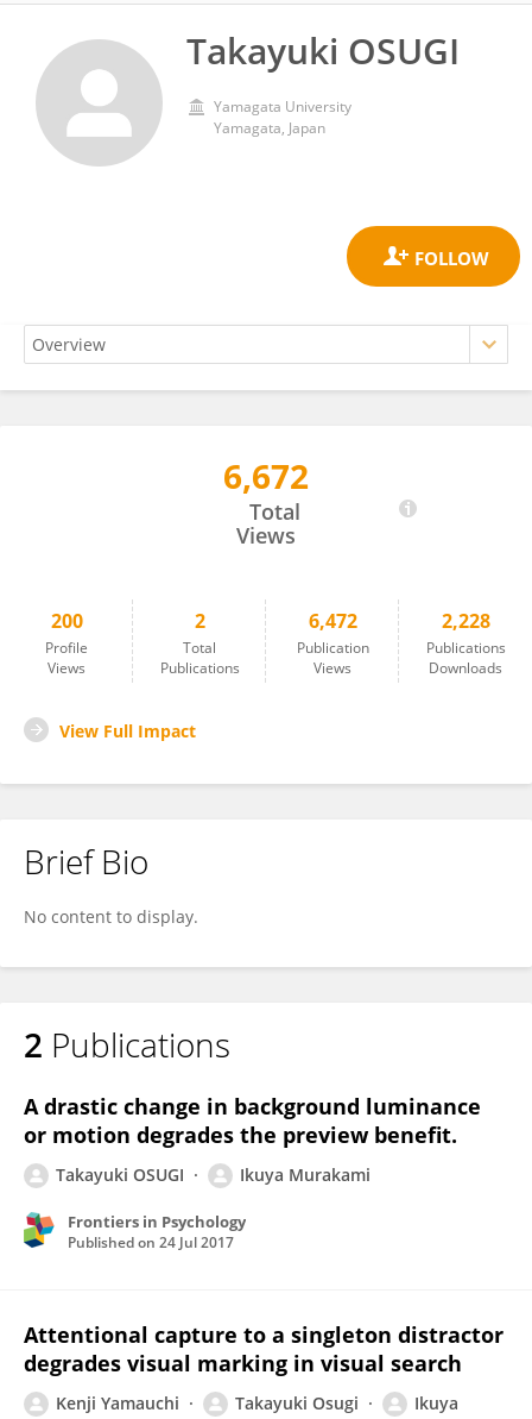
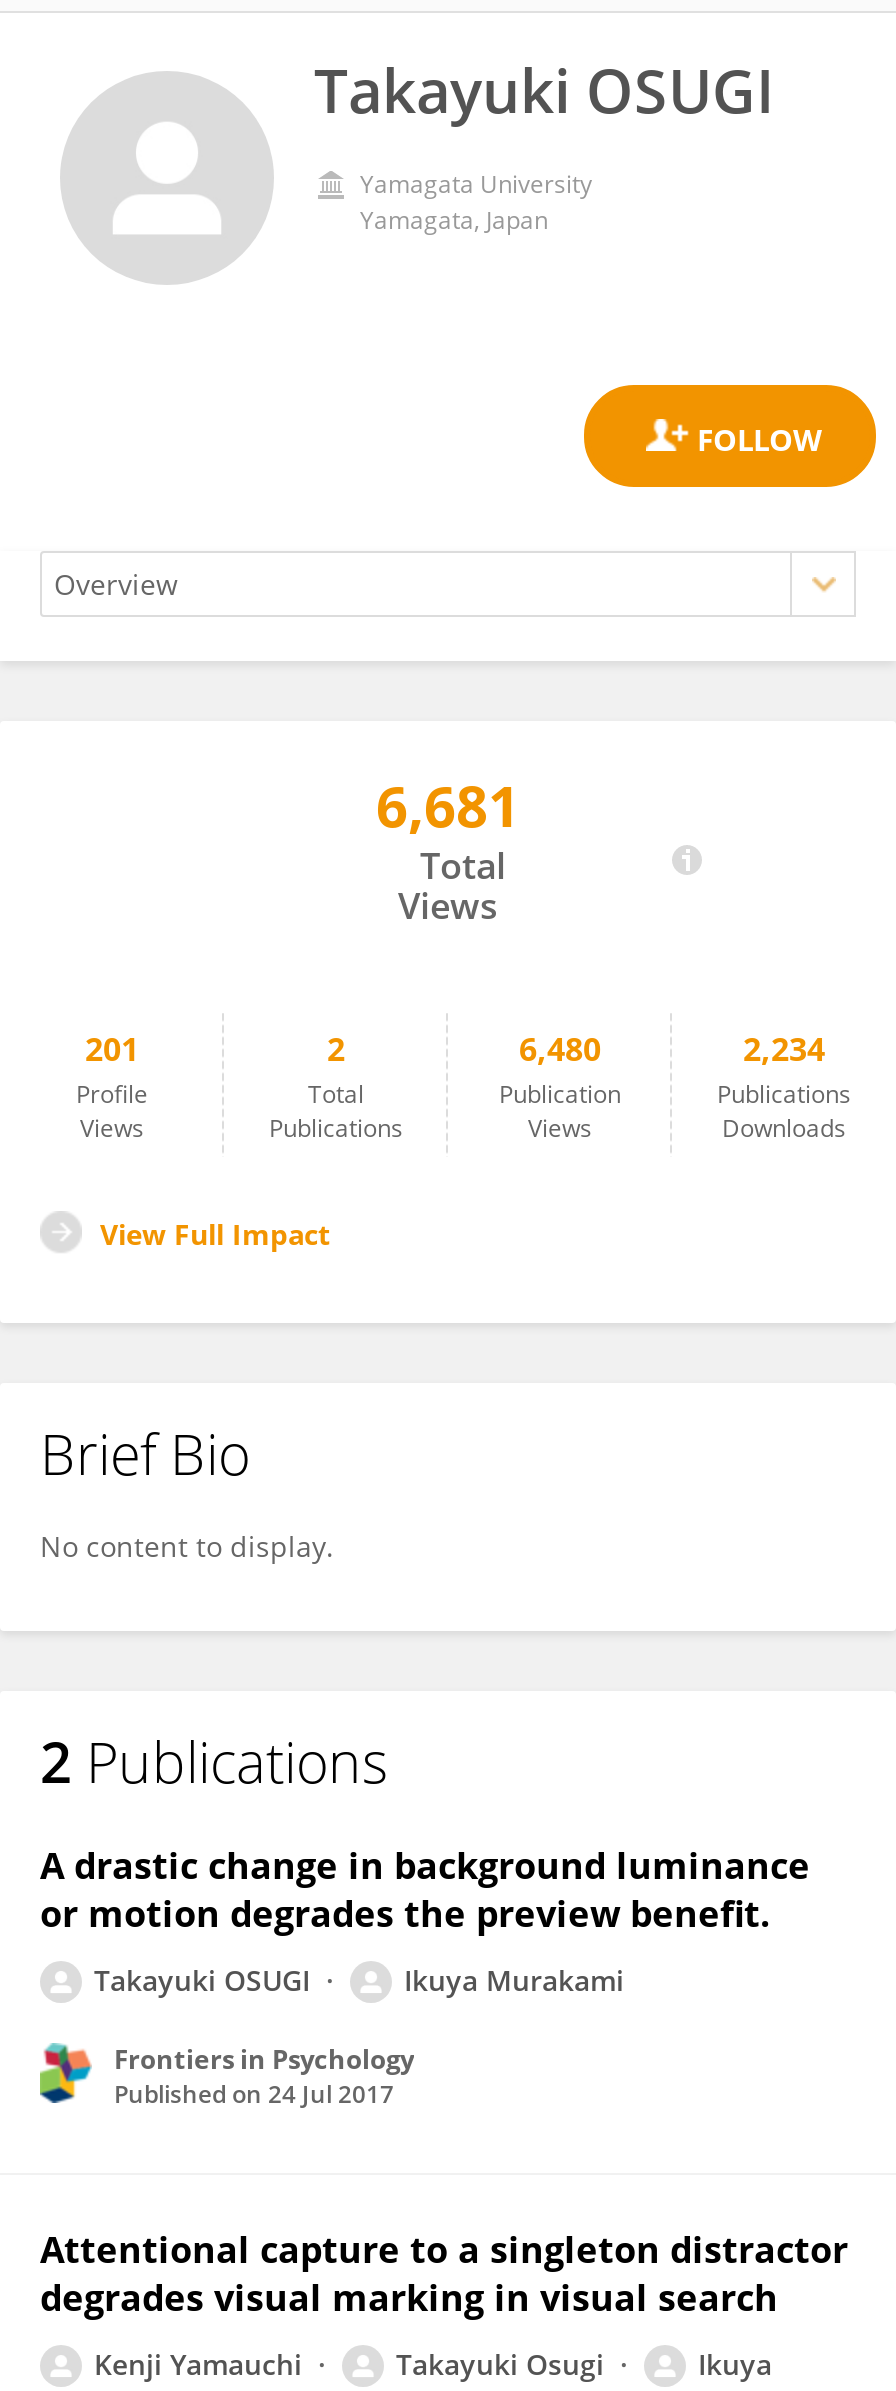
[223,453,309,498] 6,672 -> [376,767,520,843] 6,681
[50,608,83,634] 200 -> [85,1027,139,1071] 201
[308,608,357,634] 6,472 -> [519,1027,601,1071] 6,480
[441,608,490,634] 2,228 -> [743,1027,825,1071] 2,234

